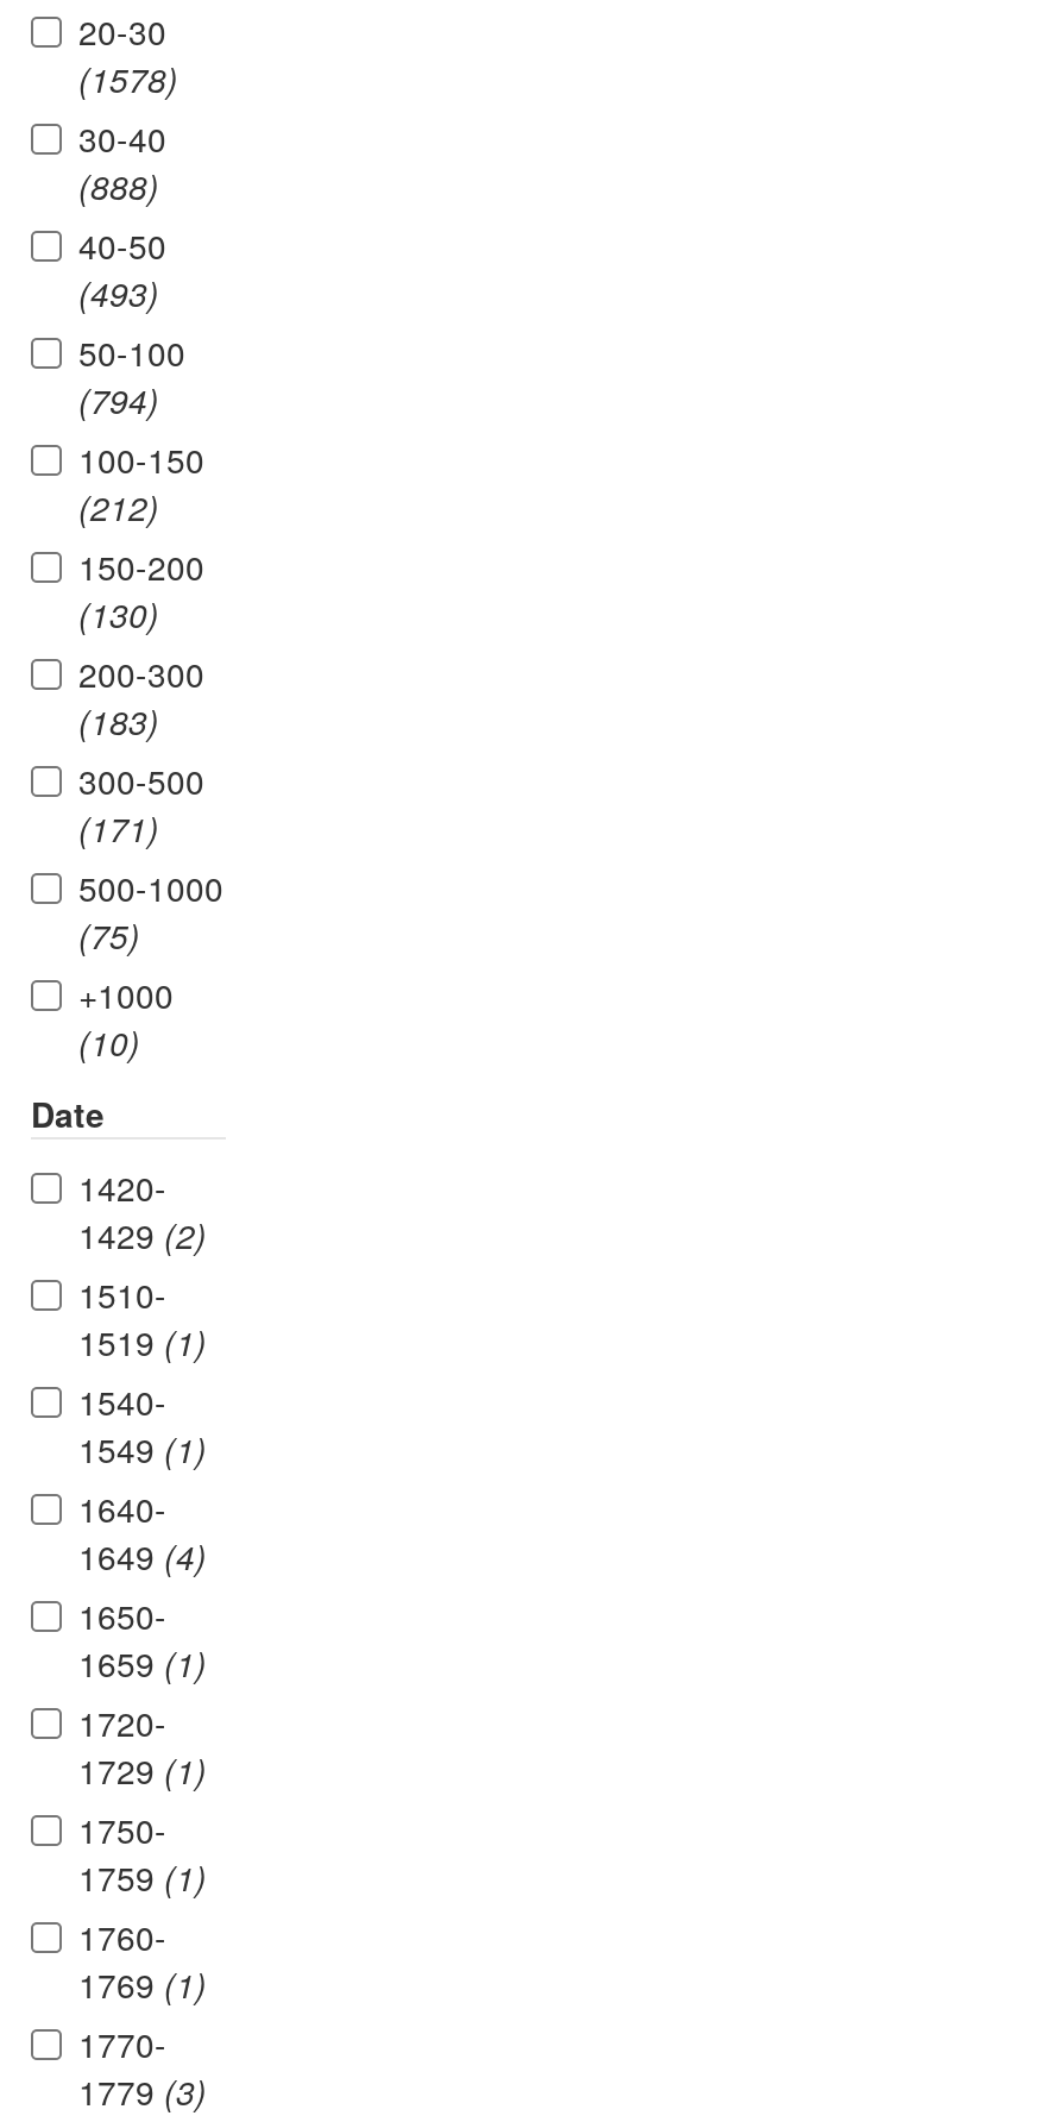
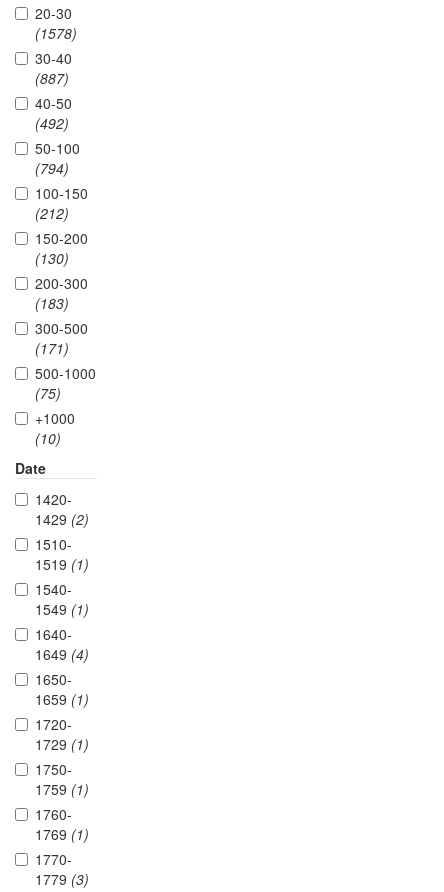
[78,162,159,209] (888) -> [35,68,69,88] (887)
[78,269,159,316] (493) -> [35,113,69,133] (492)

